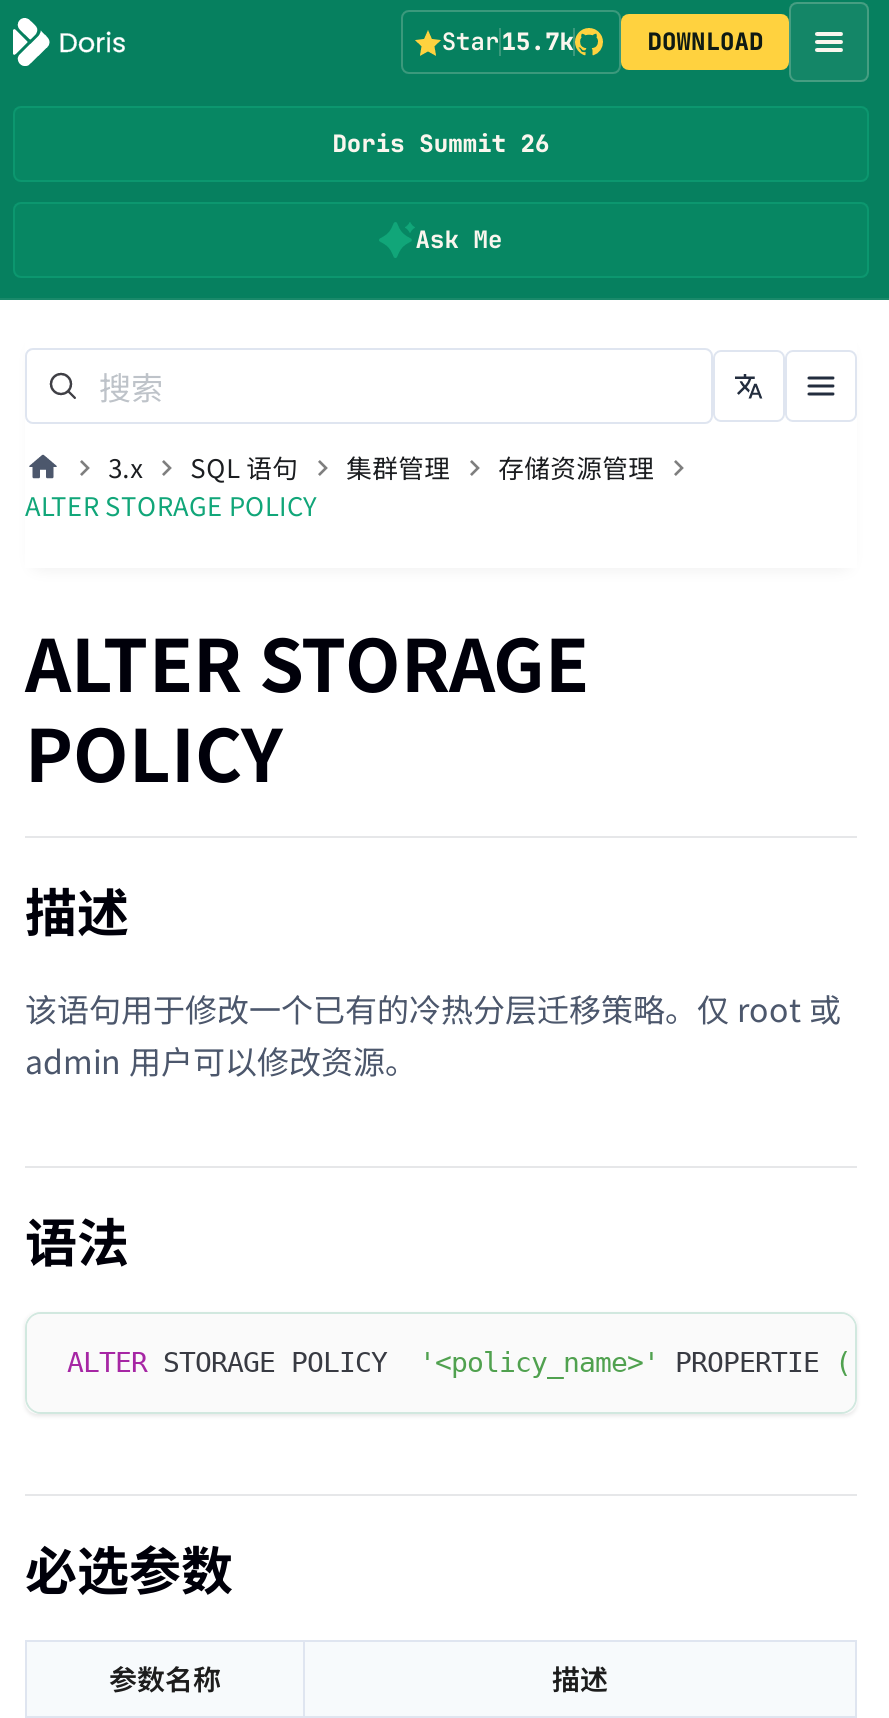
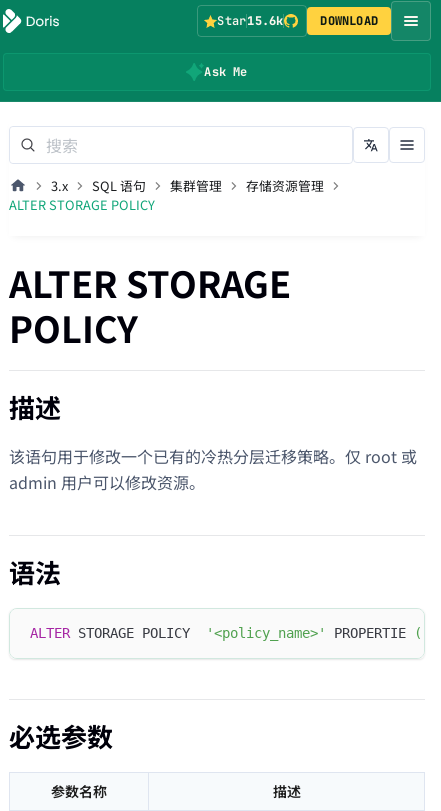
[442,26,574,58] Star15.7k -> [217,13,283,29] Star15.6k
[332,128,550,160] Doris Summit 26 -> none

